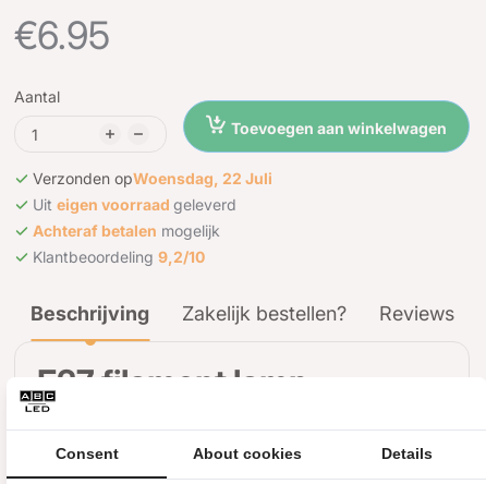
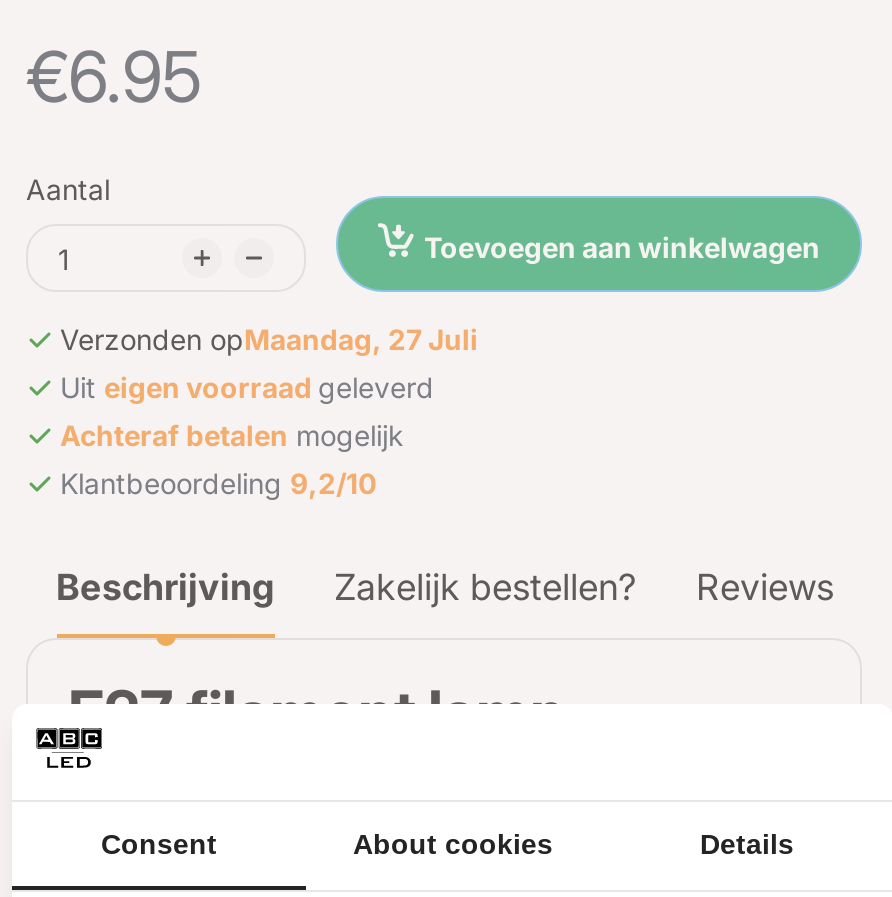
[33,169,272,188] Verzonden opWoensdag, 22 Juli -> [60,322,478,356] Verzonden opMaandag, 27 Juli

